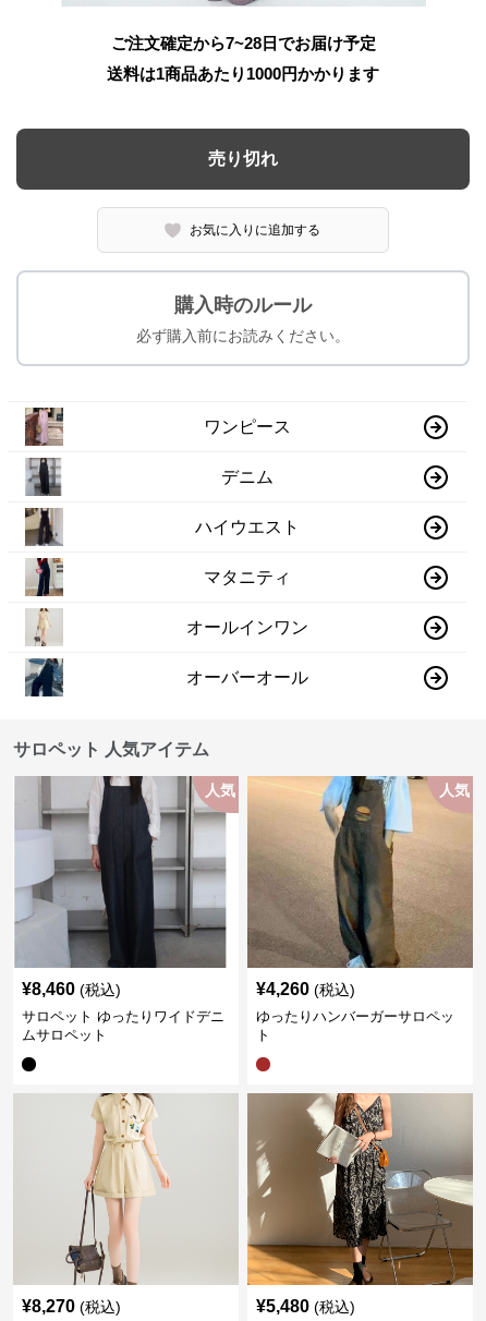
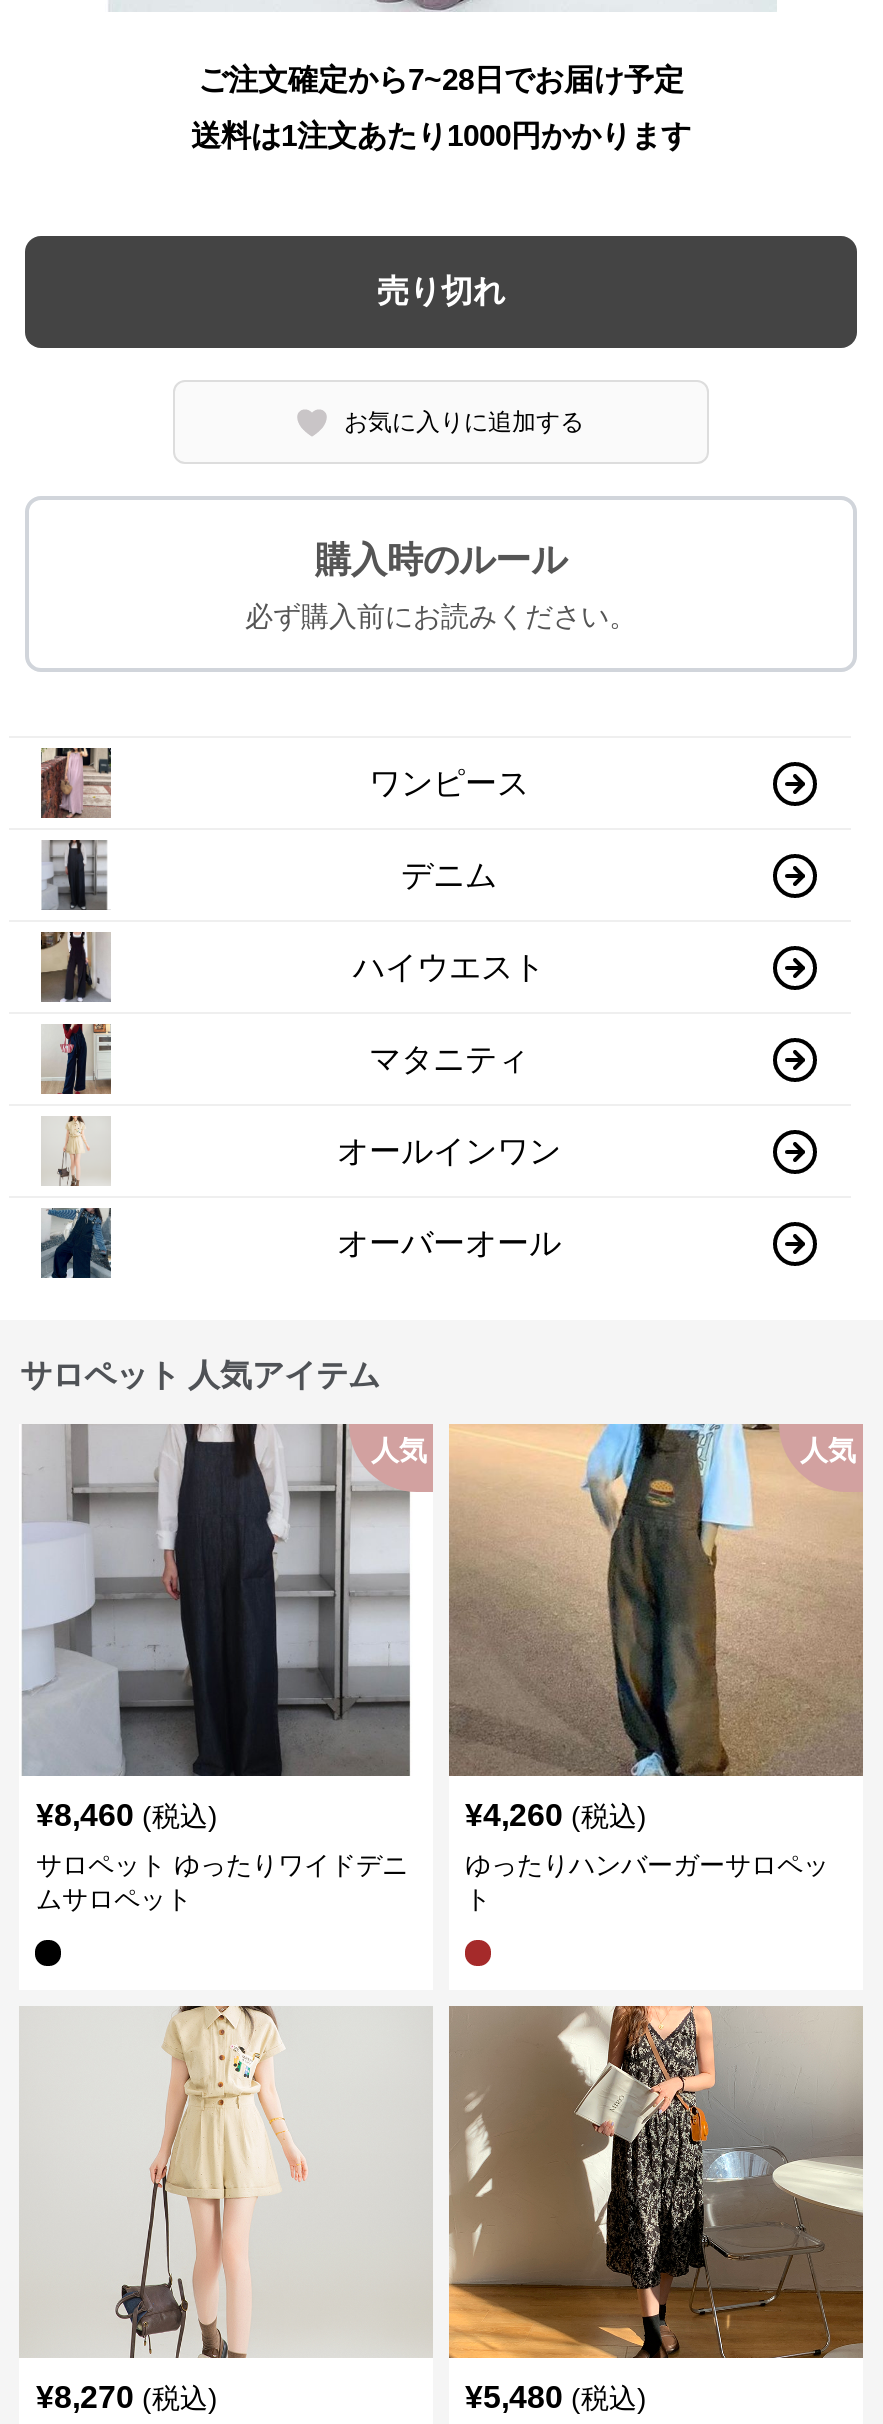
[107,64,379,83] 送料は1商品あたり1000円かかります -> [191,118,691,152] 送料は1注文あたり1000円かかります

